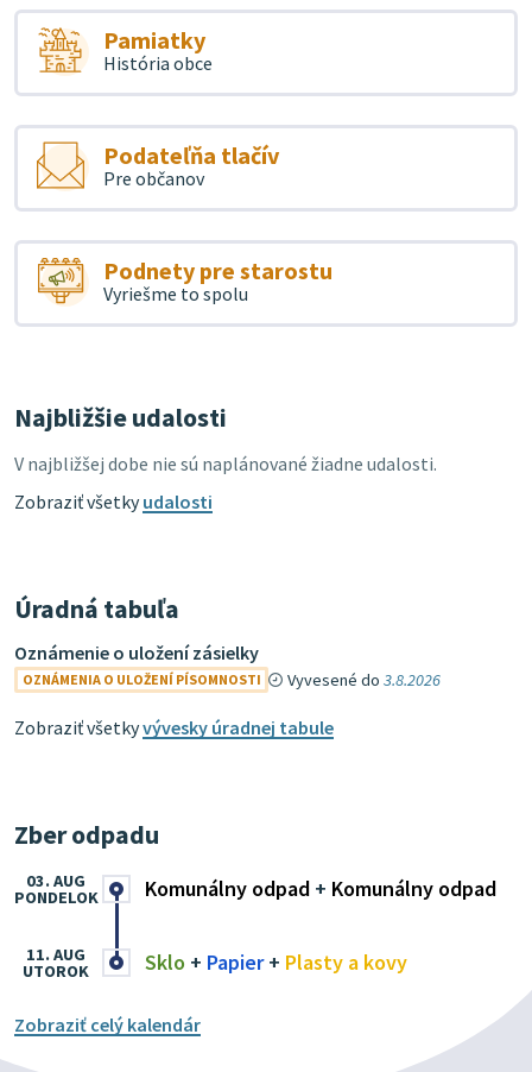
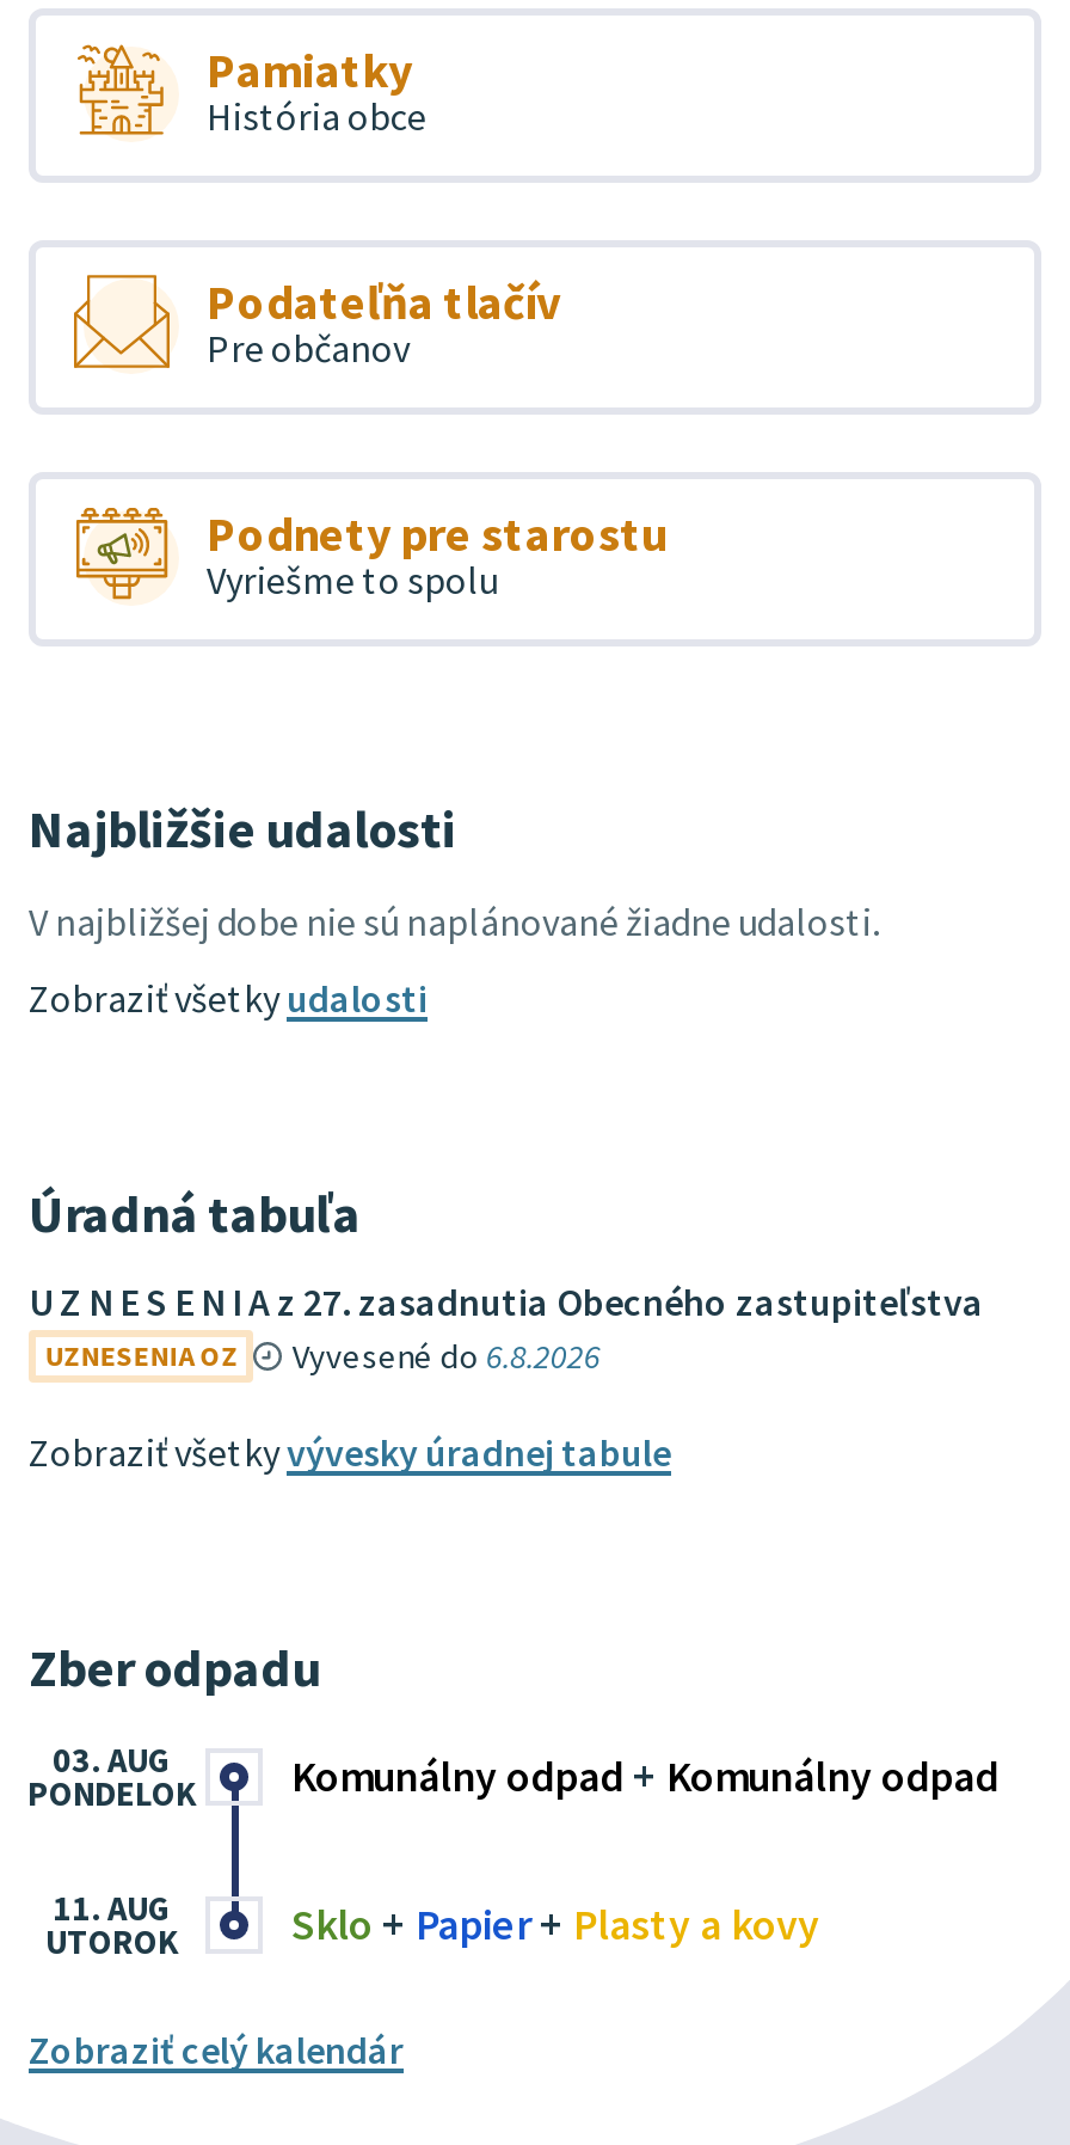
[14,640,441,690] Oznámenie o uložení zásielky | OZNÁMENIA O ULOŽENÍ PÍSOMNOSTI | Vyvesené do 3.8.2026 -> [29,1276,984,1377] U Z N E S E N I A z 27. zasadnutia Obecného zastupiteľstva | UZNESENIA OZ | Vyvesené do 6.8.2026

